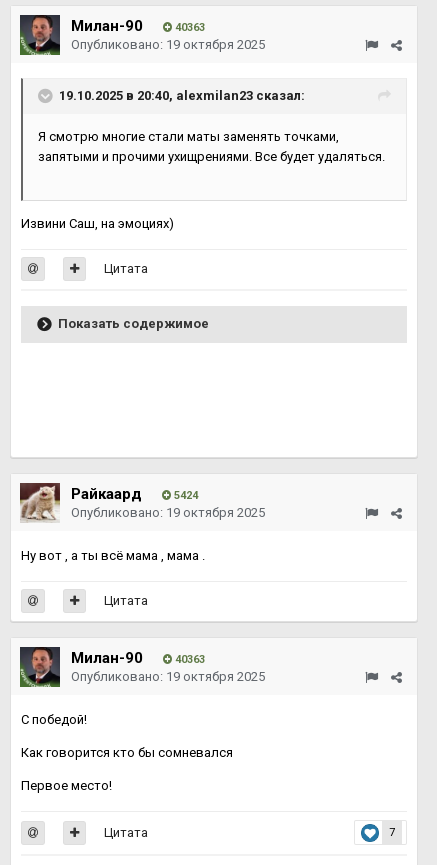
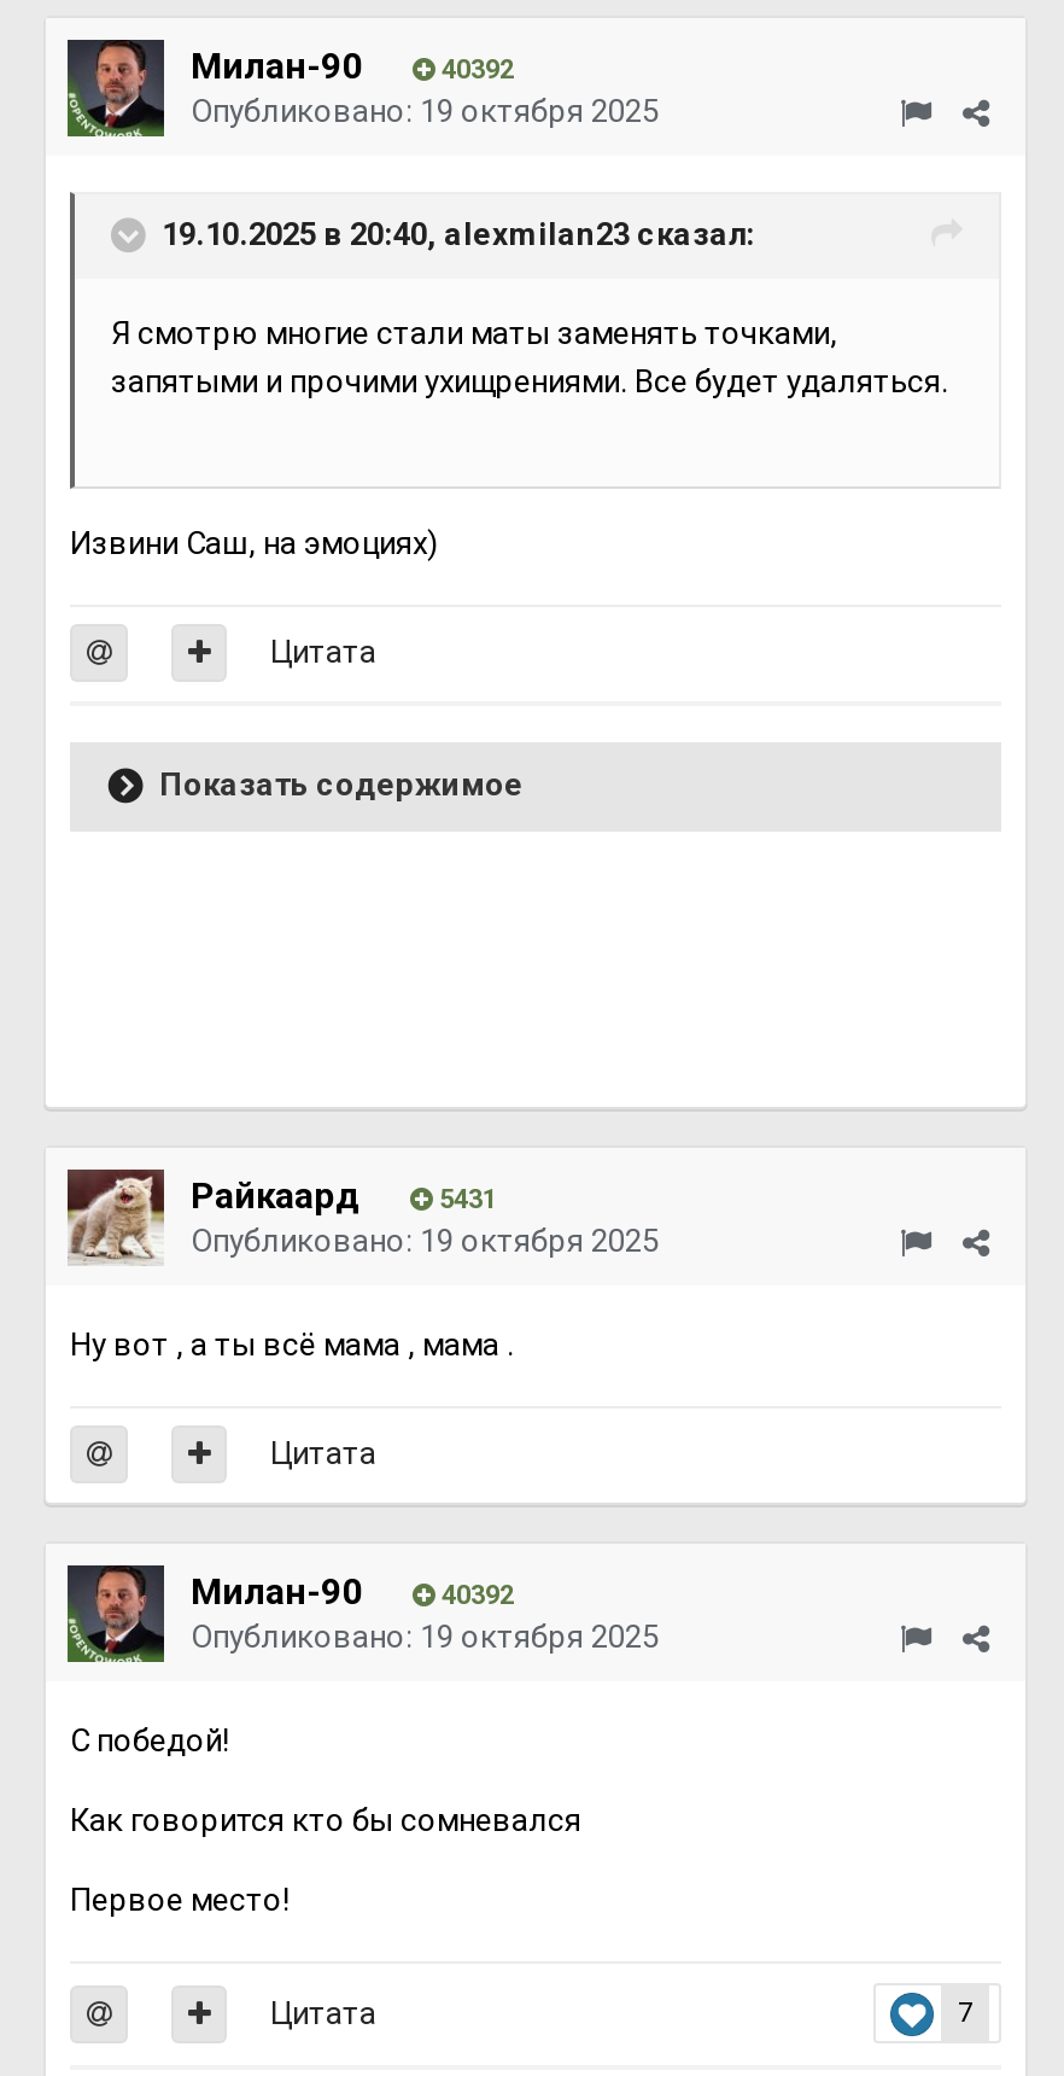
[172,21,205,34] 40363 -> [434,54,514,86] 40392
[171,489,198,502] 5424 -> [432,1184,497,1215] 5431
[172,653,205,666] 40363 -> [434,1580,514,1611] 40392

